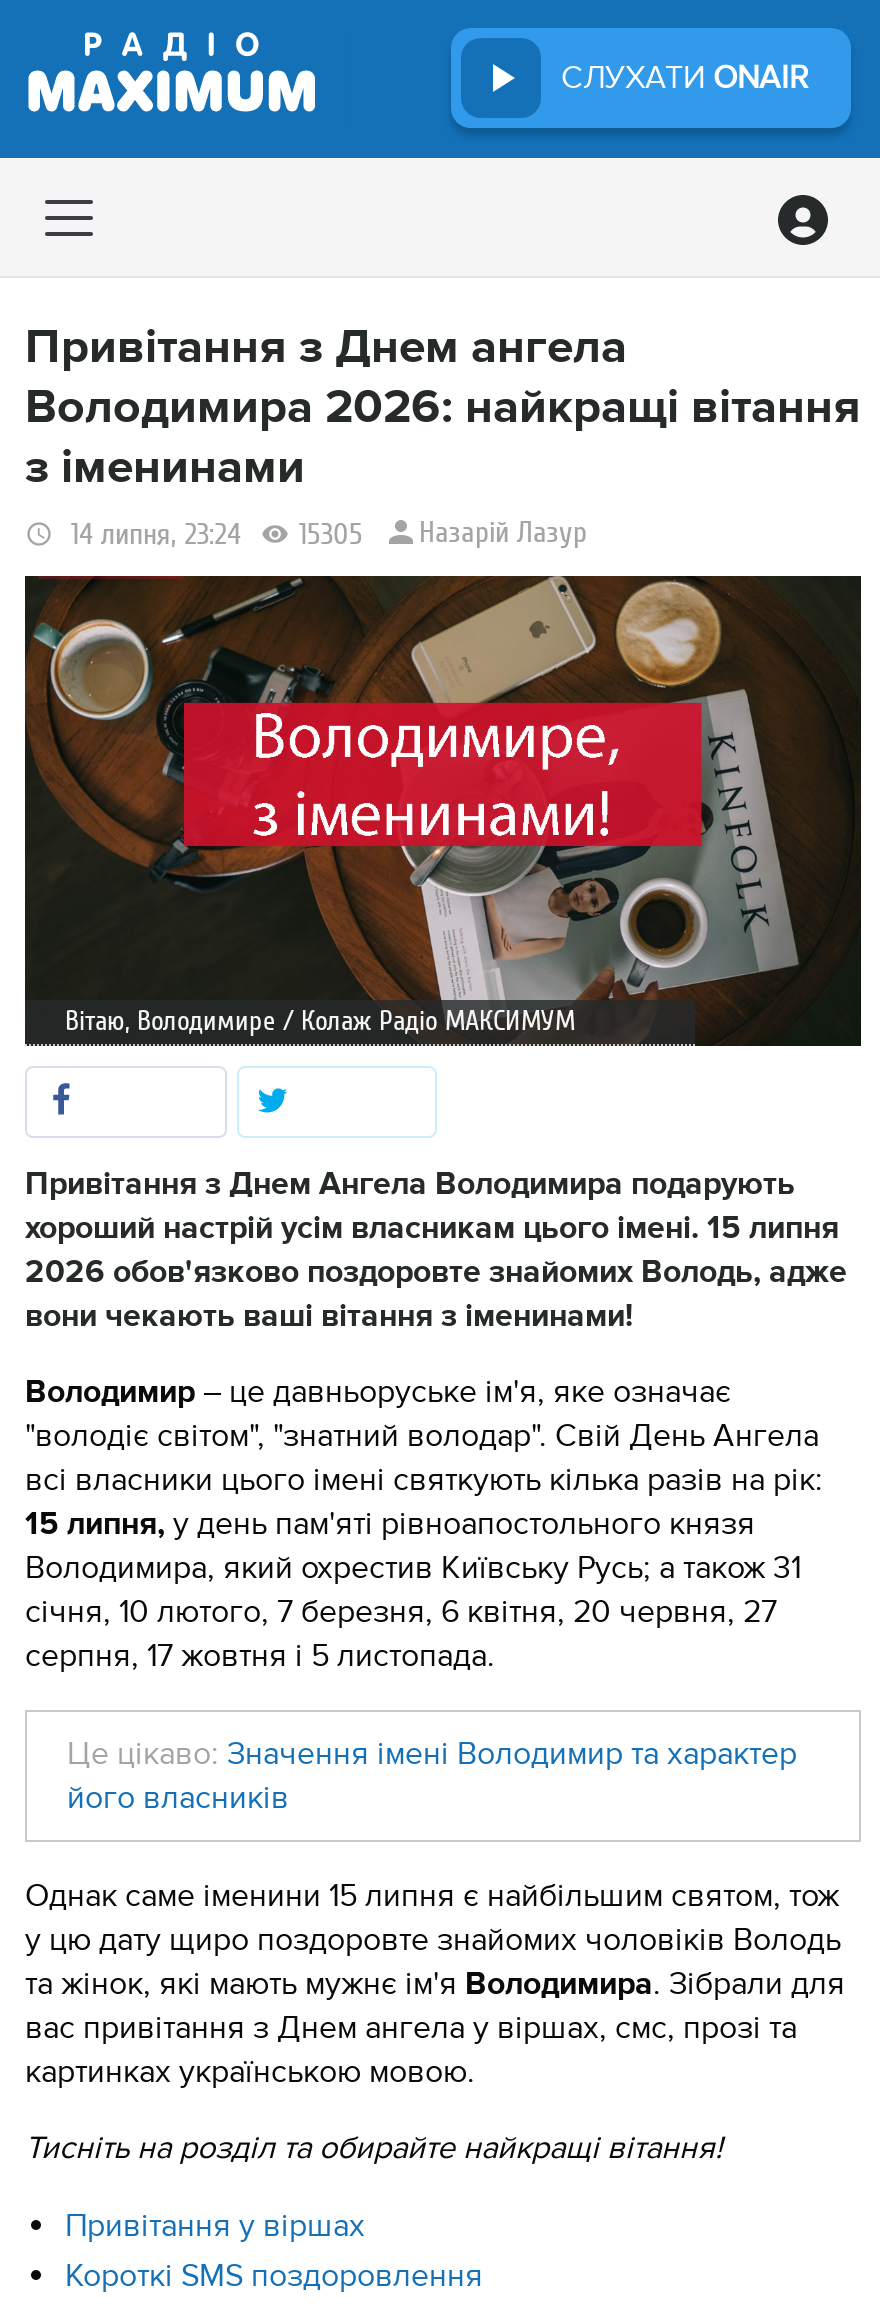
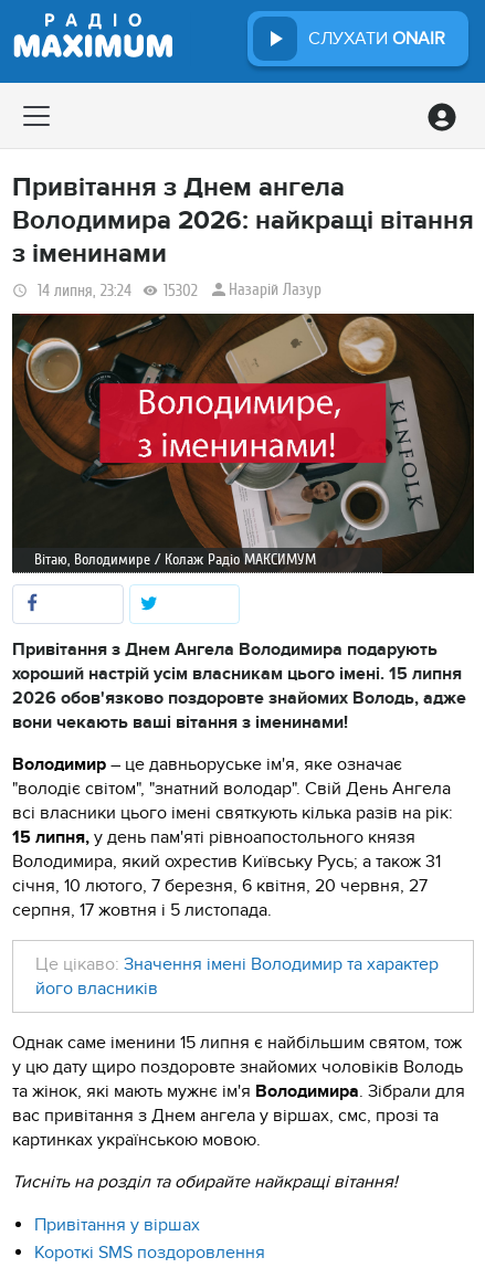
[71,516,587,551] 14 липня, 23:24 15305 Назарій Лазур -> [38,281,321,300] 14 липня, 23:24 15302 Назарій Лазур

